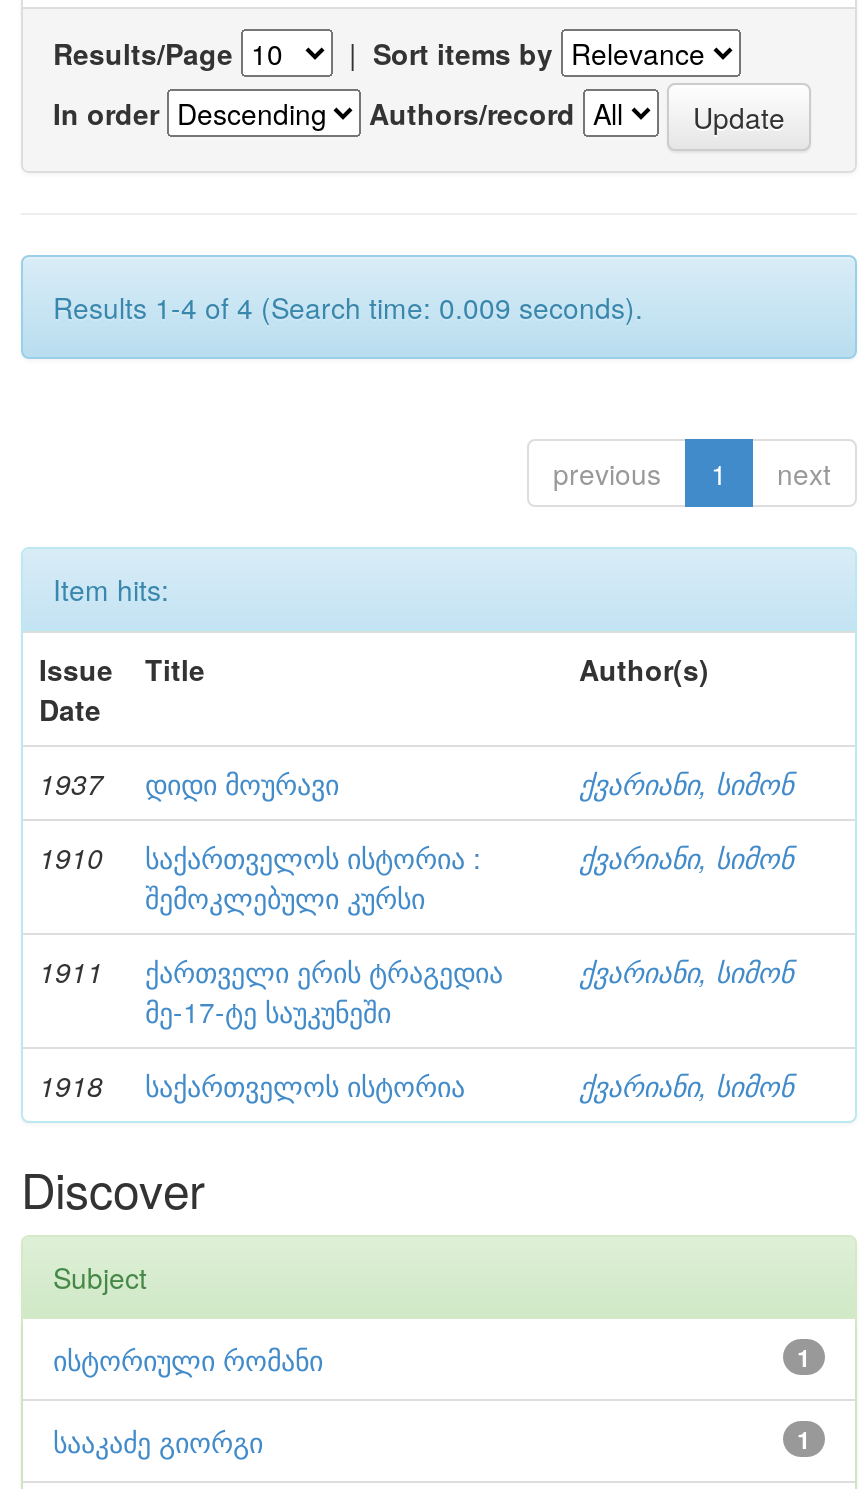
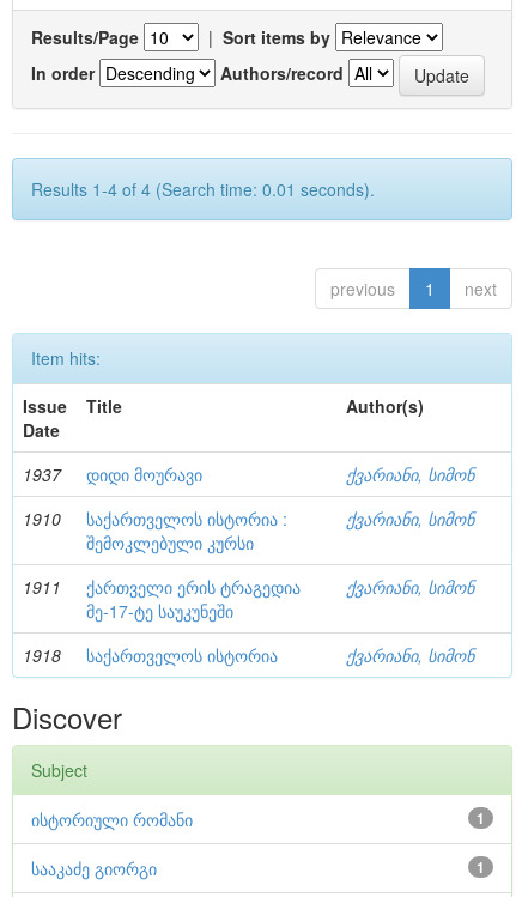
[53,287,643,327] Results 1-4 of 4 (Search time: 0.009 seconds). -> [31,177,375,201] Results 1-4 of 4 (Search time: 0.01 seconds).

